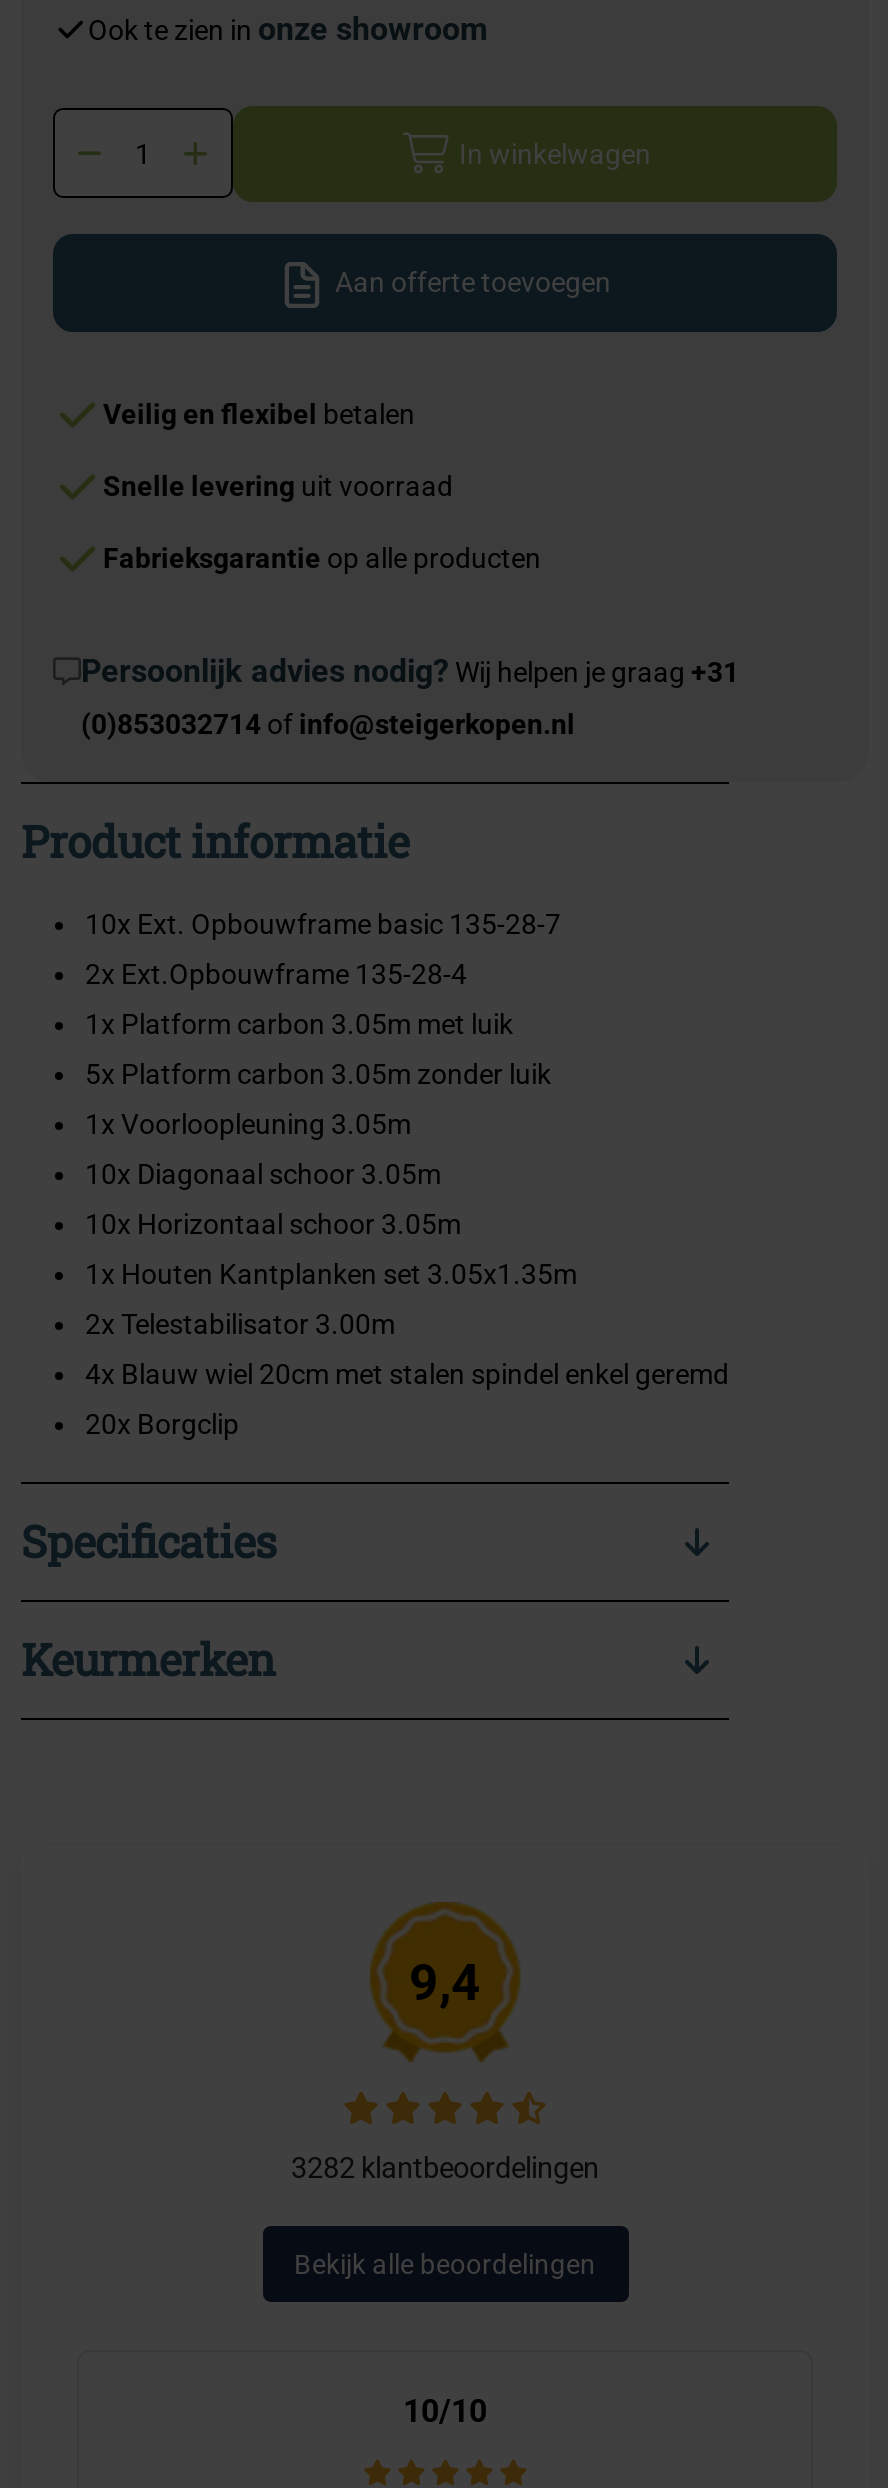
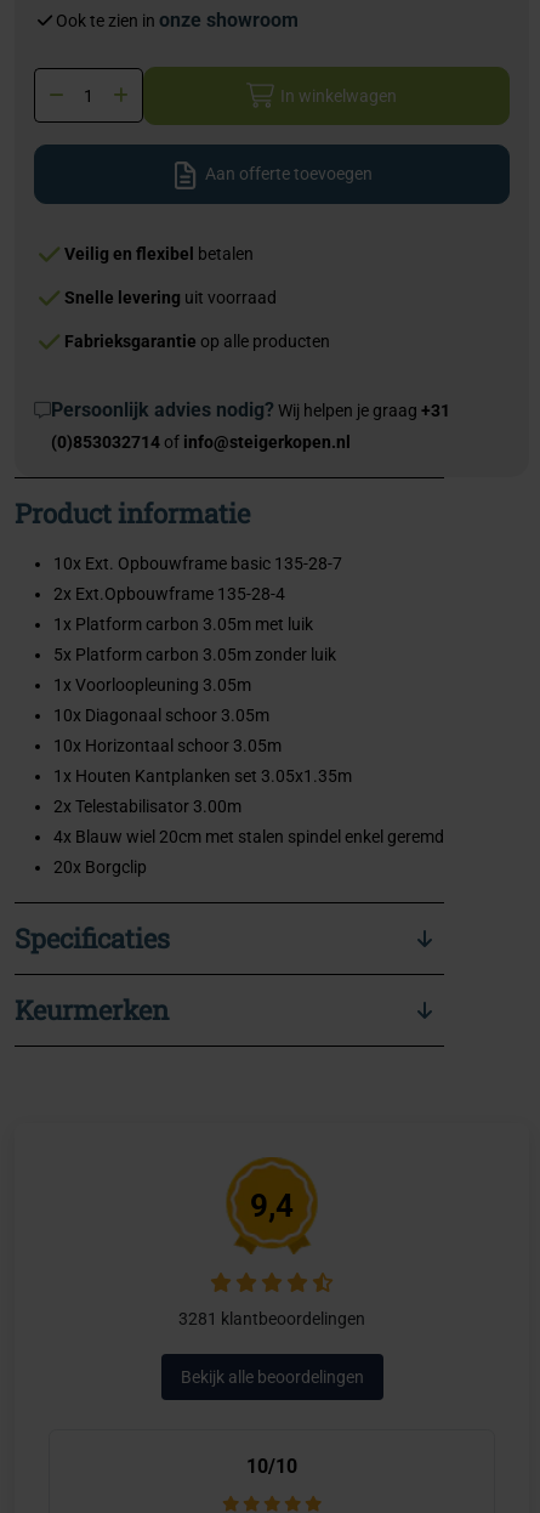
[291,2151,599,2185] 3282 klantbeoordelingen -> [178,1309,365,1329] 3281 klantbeoordelingen

